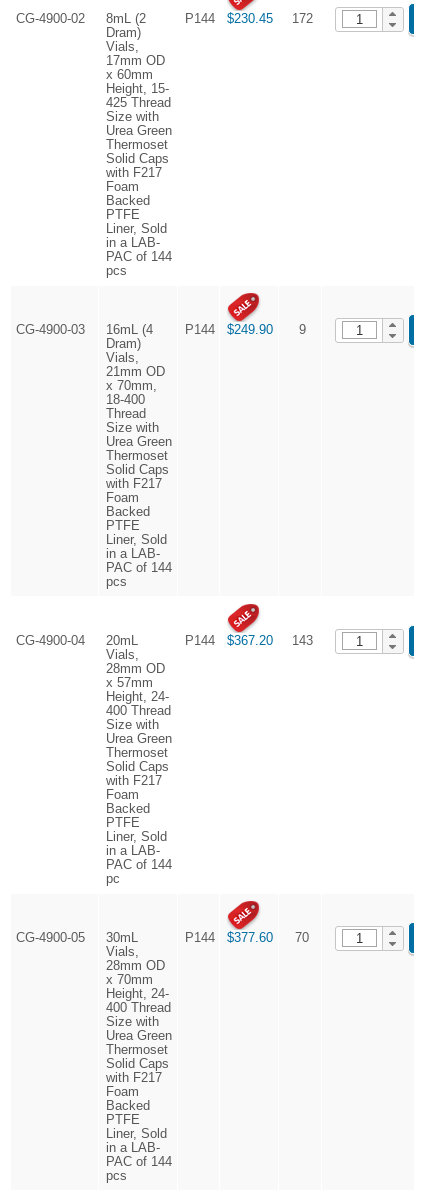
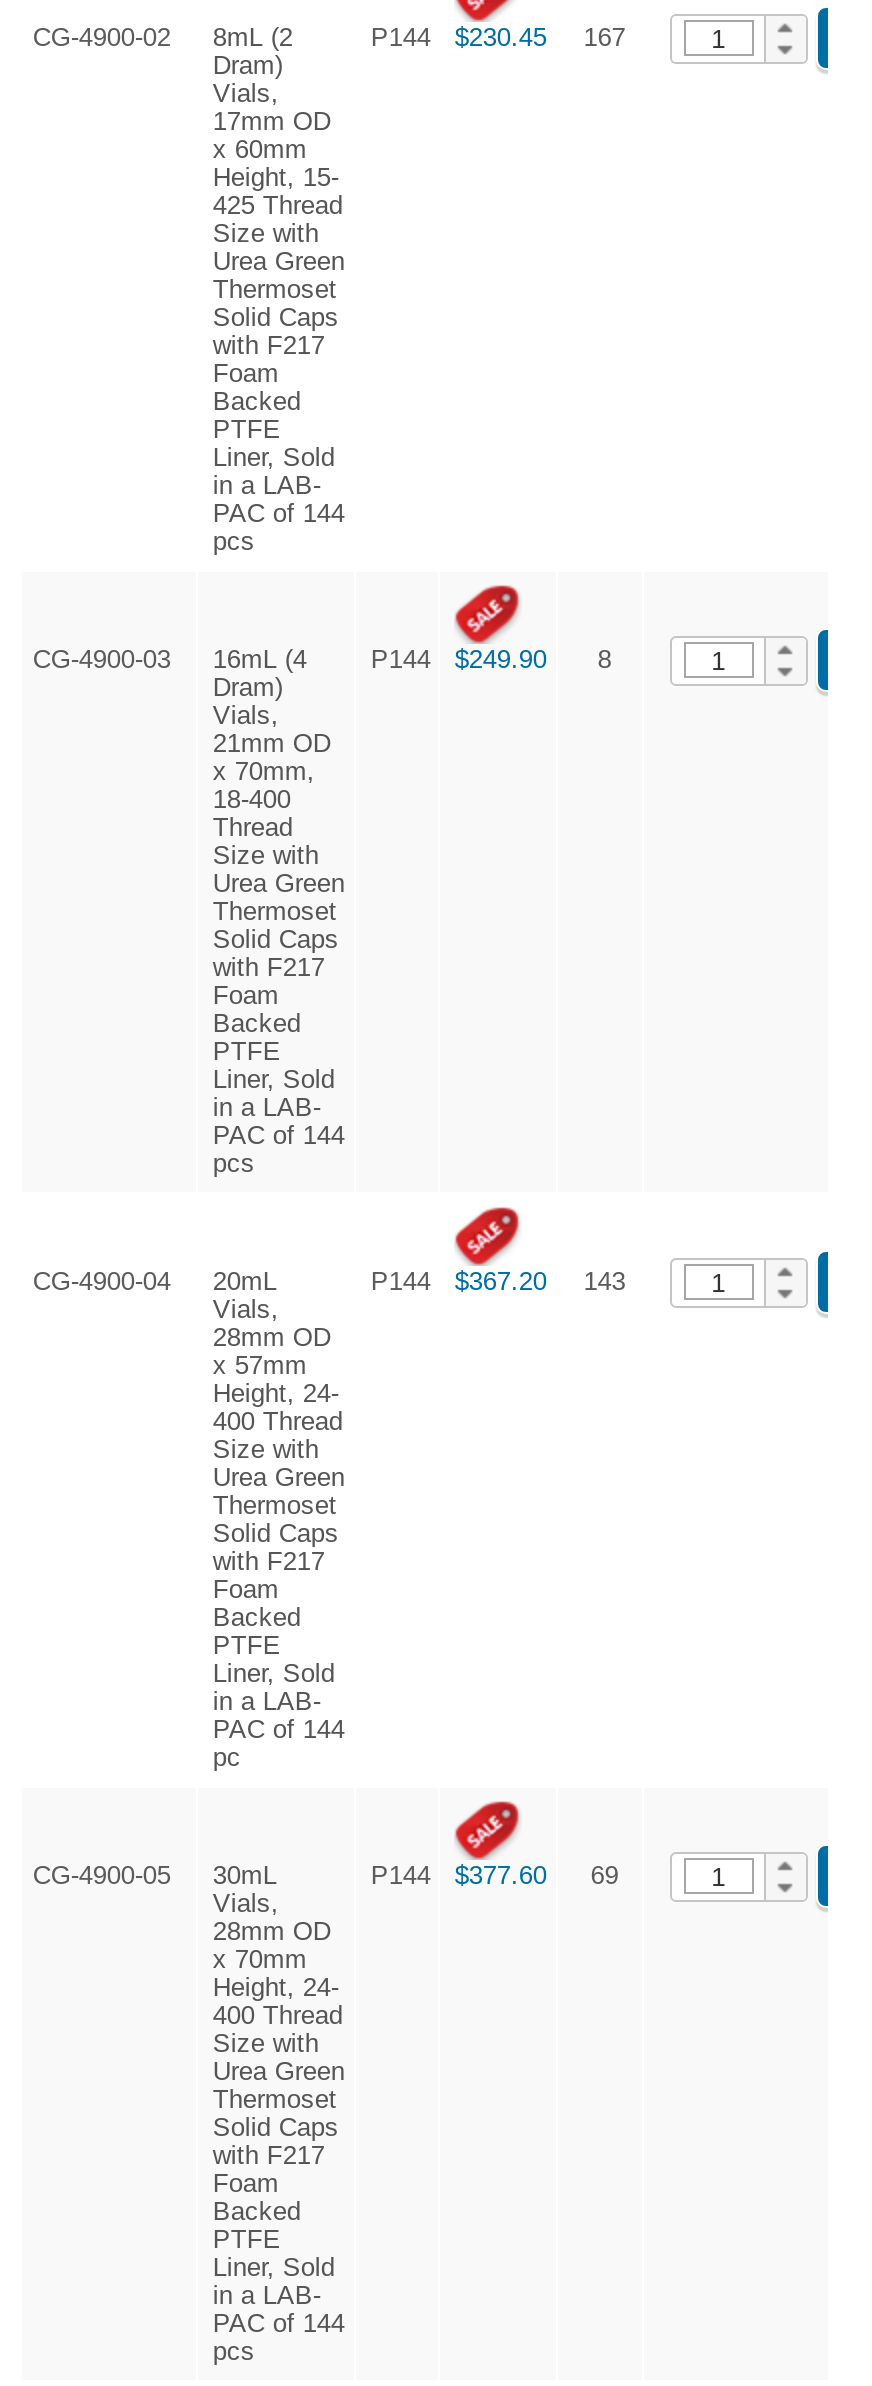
[185,11,313,26] P144 $230.45 172 -> [371,22,626,52] P144 $230.45 167
[185,322,306,337] P144 $249.90 9 -> [371,644,612,674] P144 $249.90 8
[185,930,309,945] P144 $377.60 70 -> [371,1860,619,1890] P144 $377.60 69

